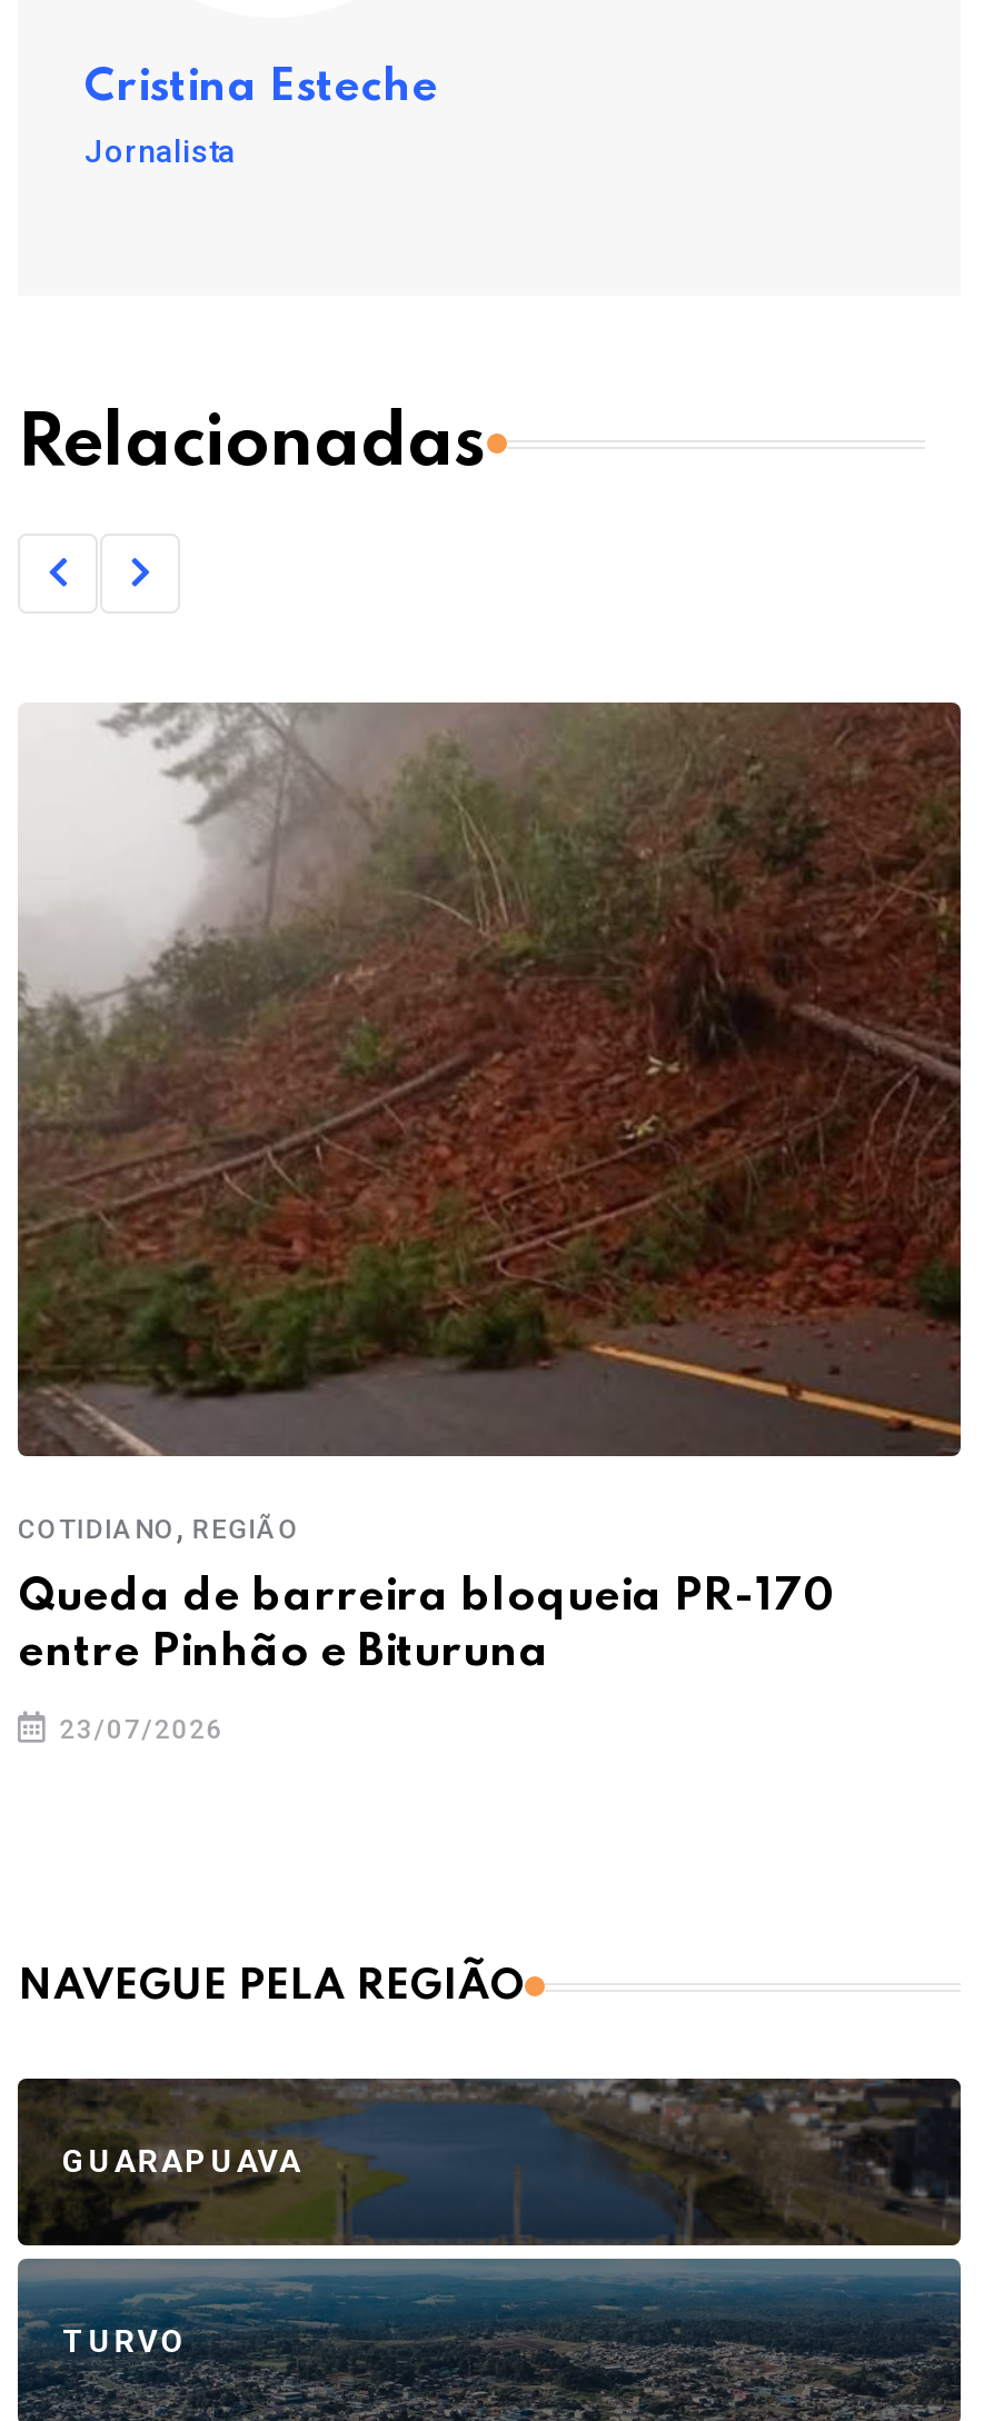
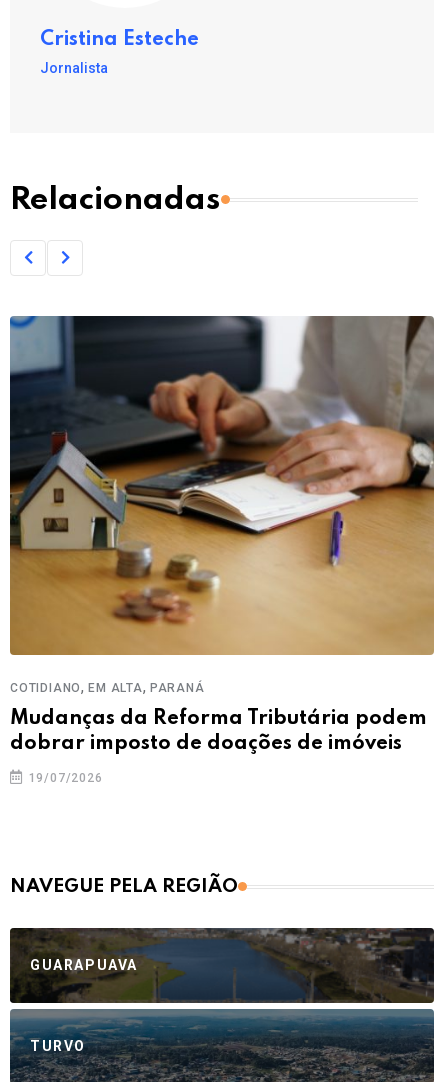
[16,700,963,1548] [image] | COTIDIANO, REGIÃO -> [9,315,435,696] [image] | COTIDIANO, EM ALTA, PARANÁ
[18,1576,834,1676] Queda de barreira bloqueia PR-170 | entre Pinhão e Bituruna -> [10,709,427,754] Mudanças da Reforma Tributária podem | dobrar imposto de doações de imóveis
[51,1714,224,1745] 23/07/2026 -> [25,771,103,785] 19/07/2026

